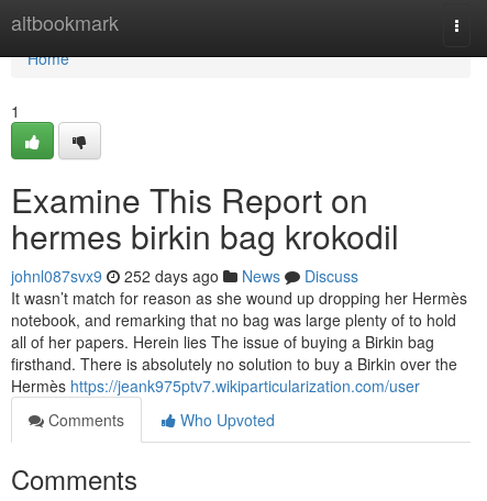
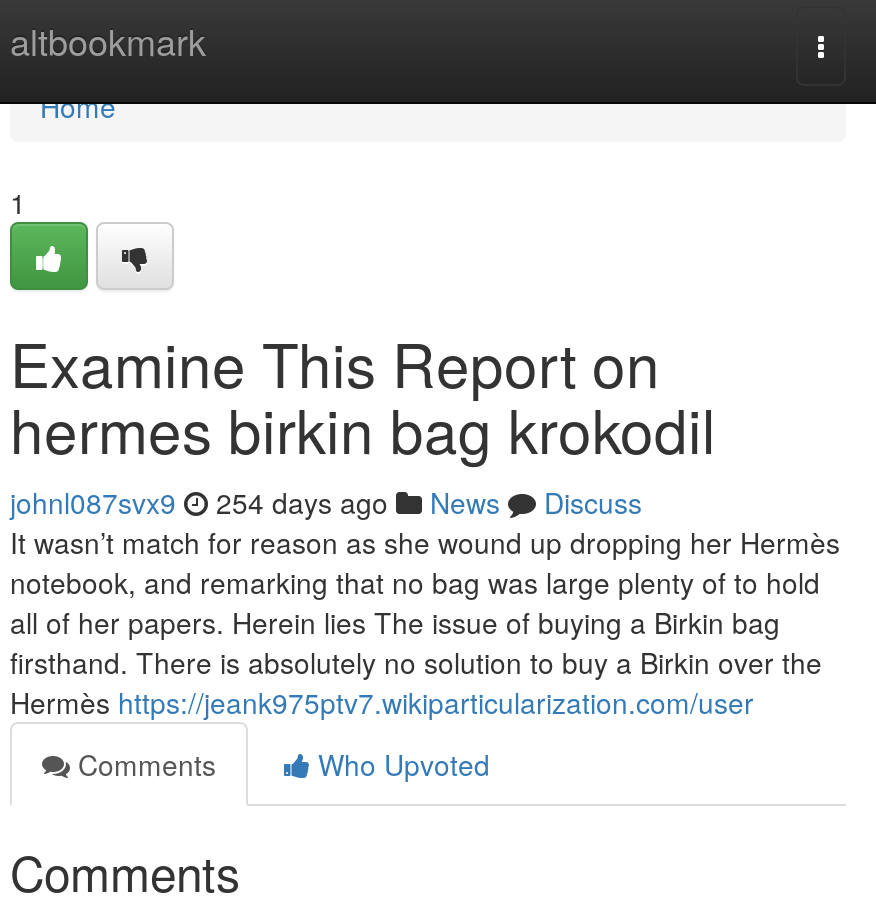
[11,265,358,287] johnl087svx9 252 days ago News Discuss -> [10,482,642,522] johnl087svx9 254 days ago News Discuss

